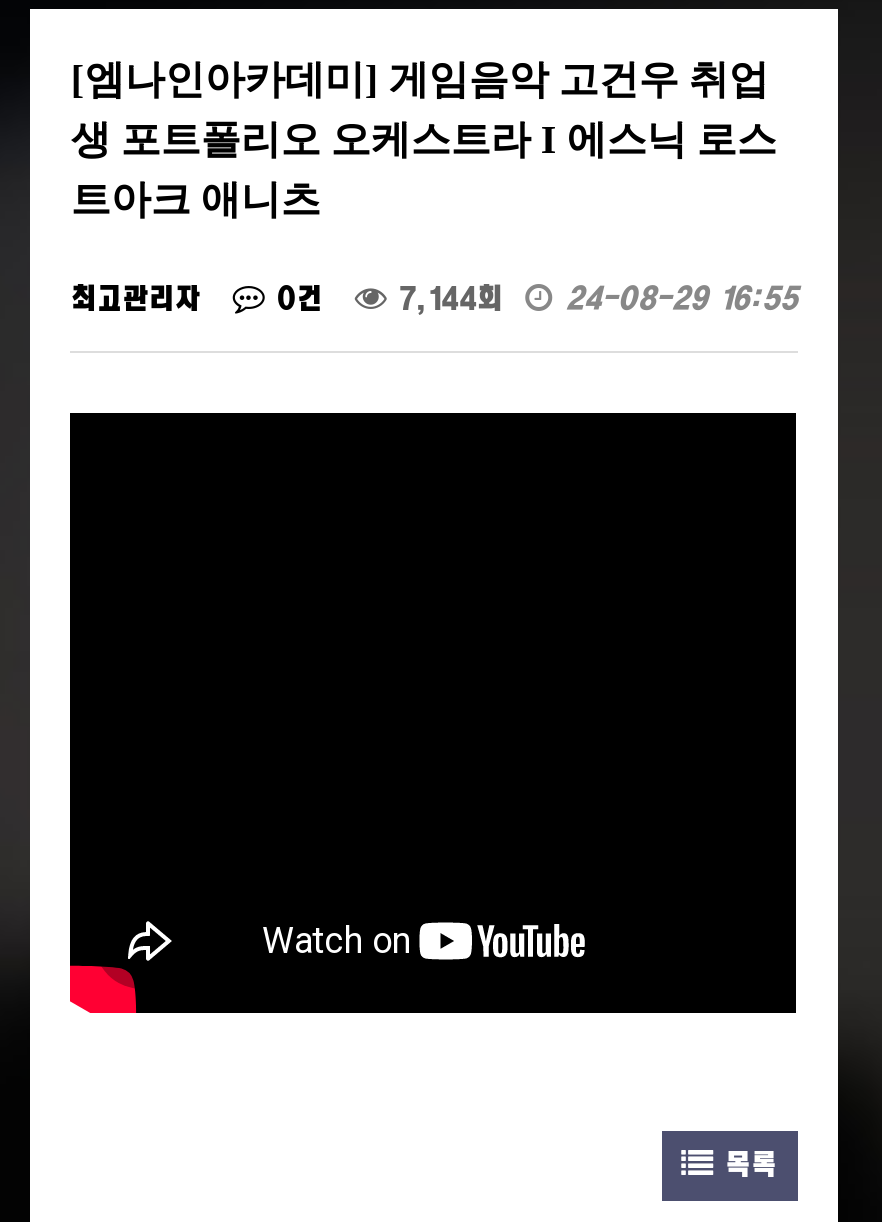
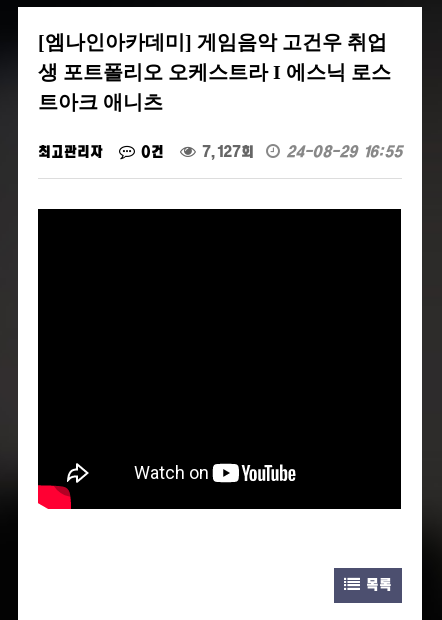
[71,279,797,321] 최고관리자 0건 7,144회 24-08-29 16:55 -> [38,142,402,163] 최고관리자 0건 7,127회 24-08-29 16:55

